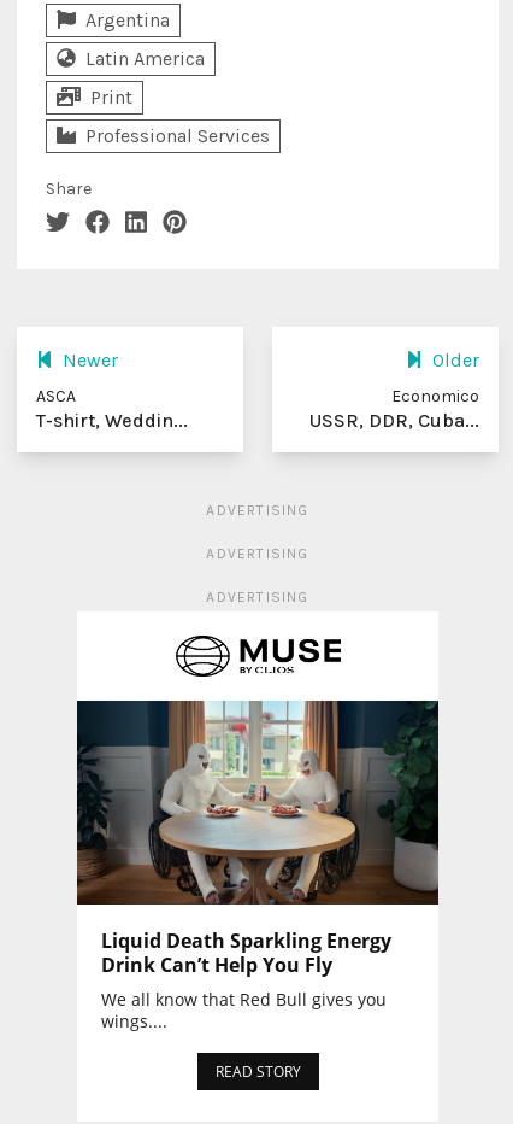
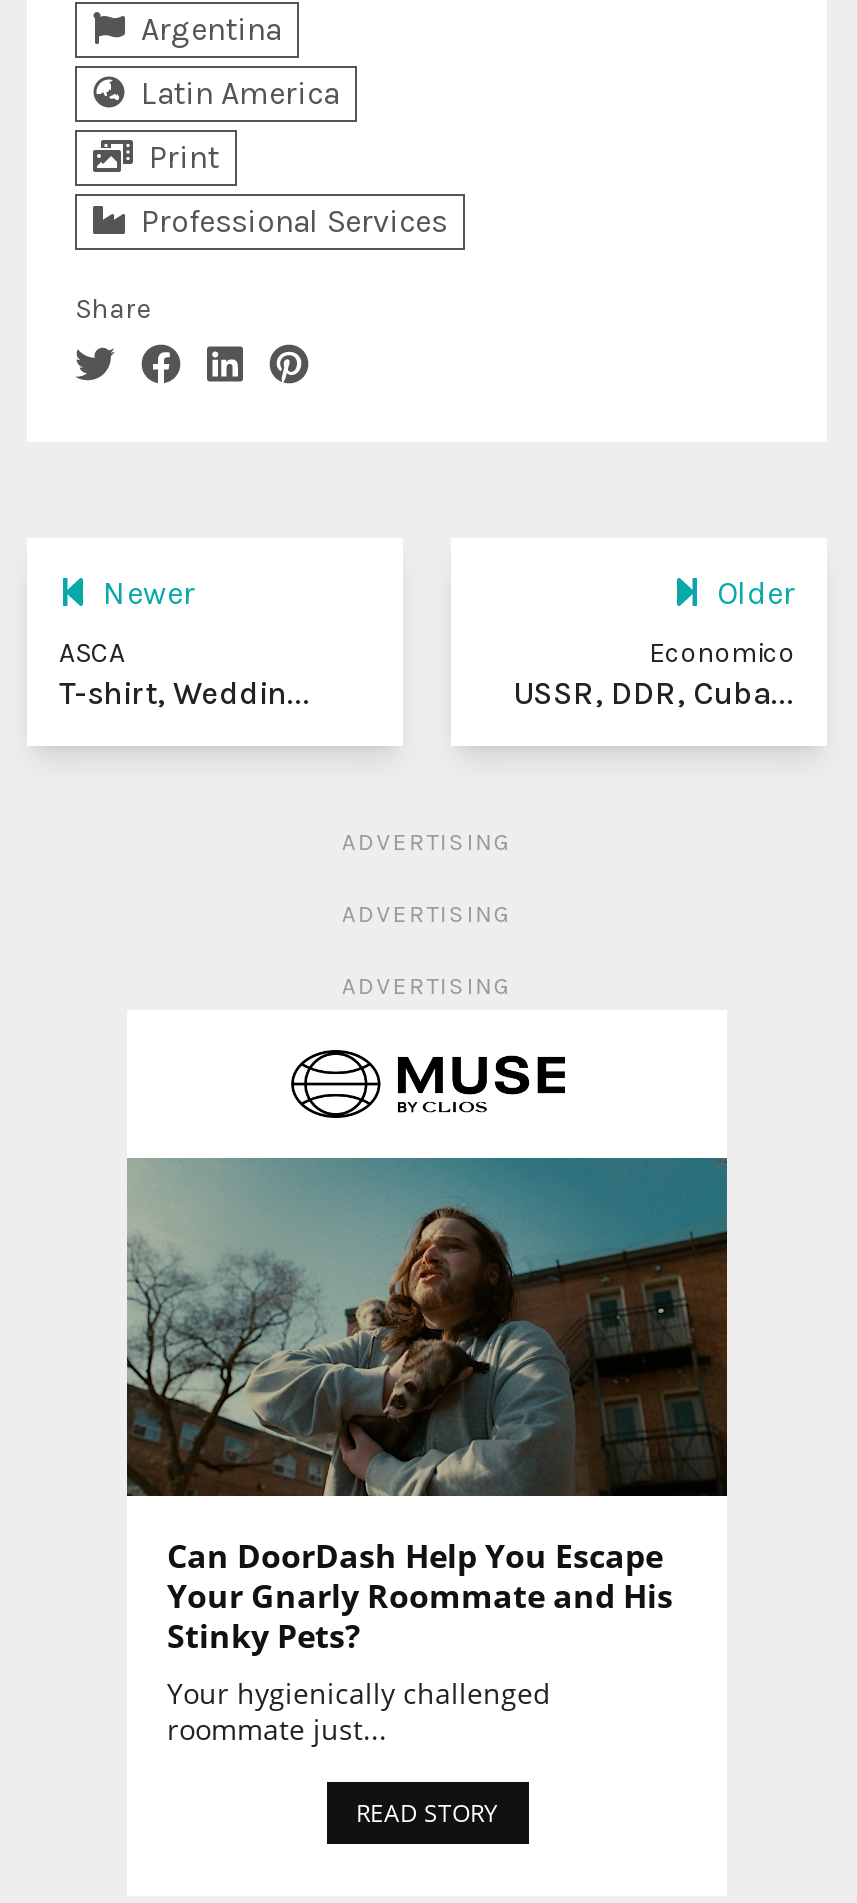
[77,699,438,1032] [image] | Liquid Death Sparkling Energy | Drink Can’t Help You Fly | We all know that Red Bull gives you | wings.... -> [127,1156,729,1748] [image] | Can DoorDash Help You Escape | Your Gnarly Roommate and His | Stinky Pets? | Your hygienically challenged | roommate just...

